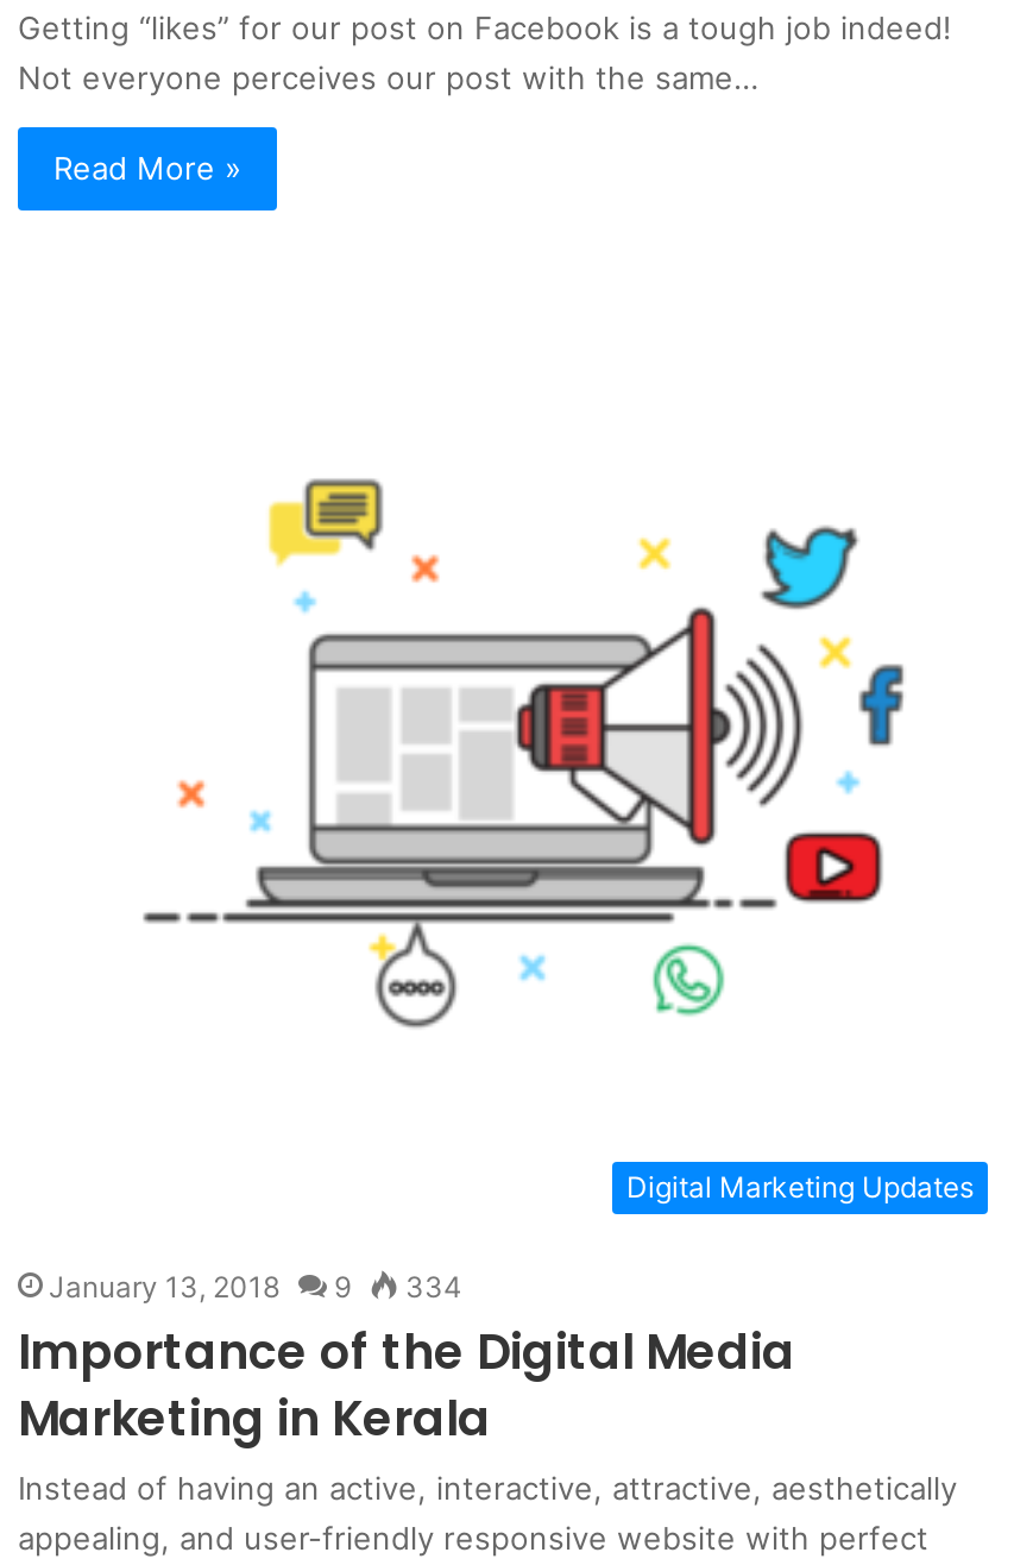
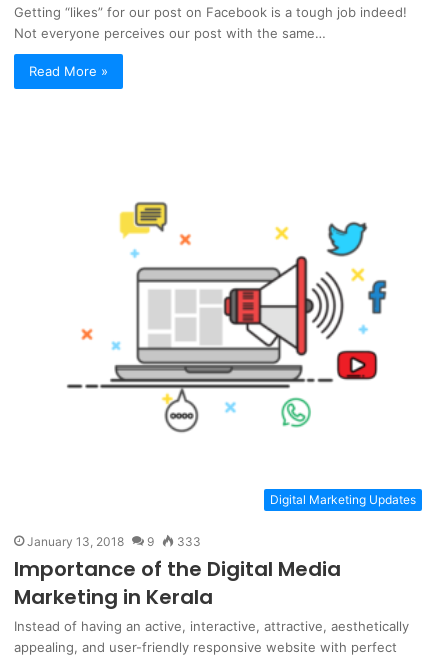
[49,1270,462,1306] January 13, 2018 9 334 -> [27,534,201,549] January 13, 2018 9 333

